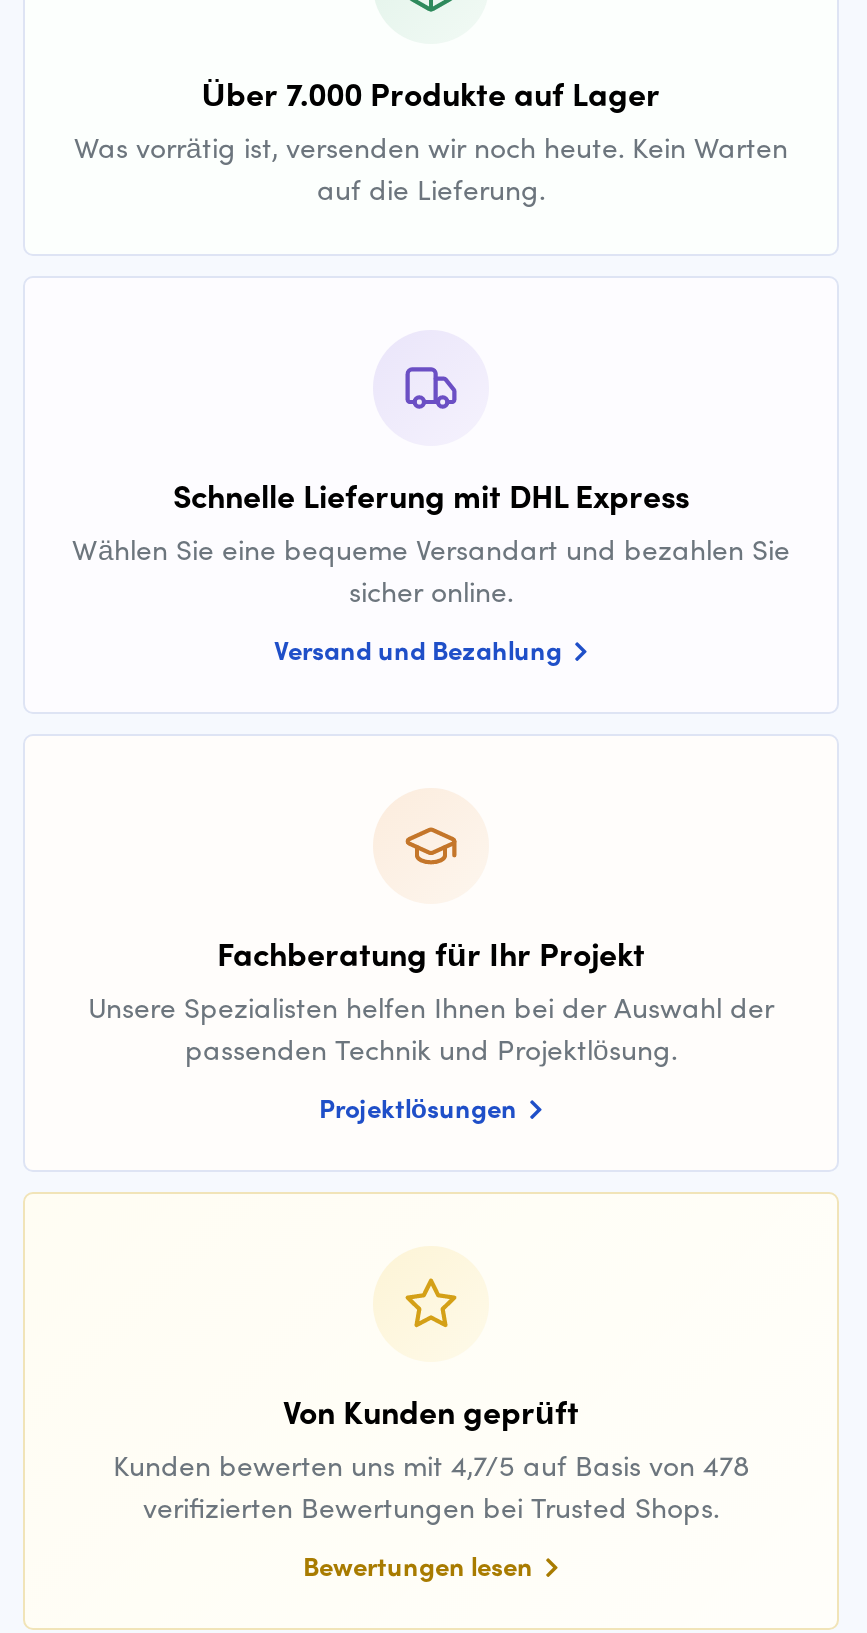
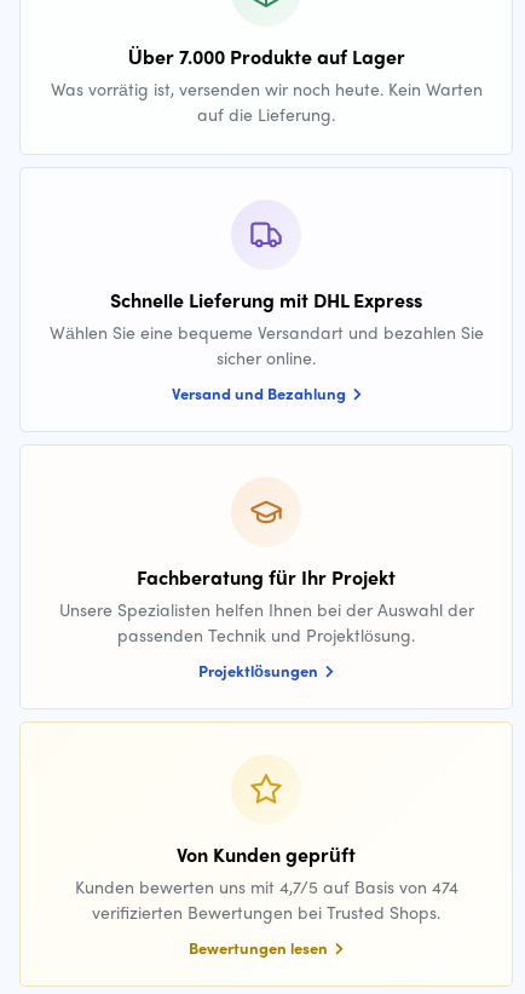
[113,1444,749,1484] Kunden bewerten uns mit 4,7/5 auf Basis von 478 -> [74,874,458,898] Kunden bewerten uns mit 4,7/5 auf Basis von 474

